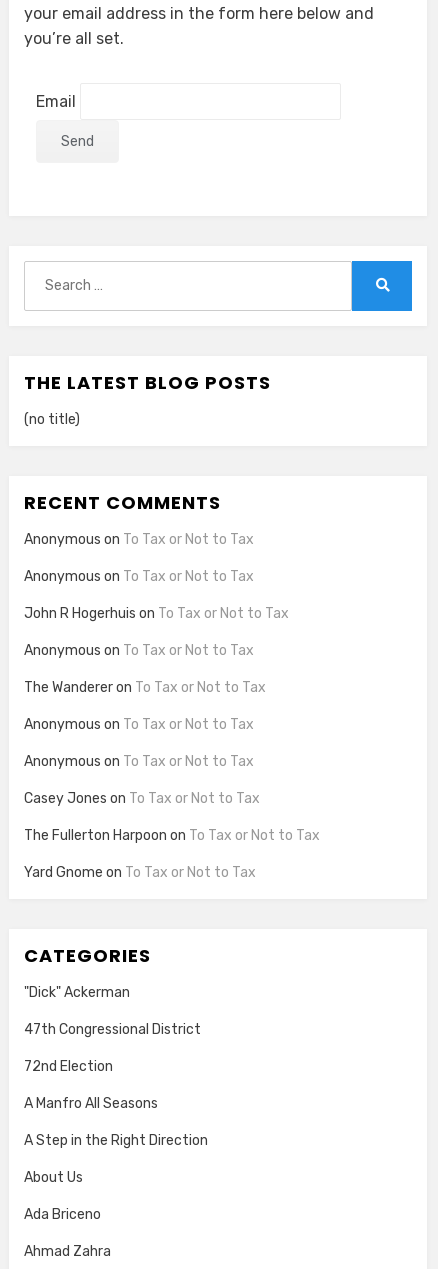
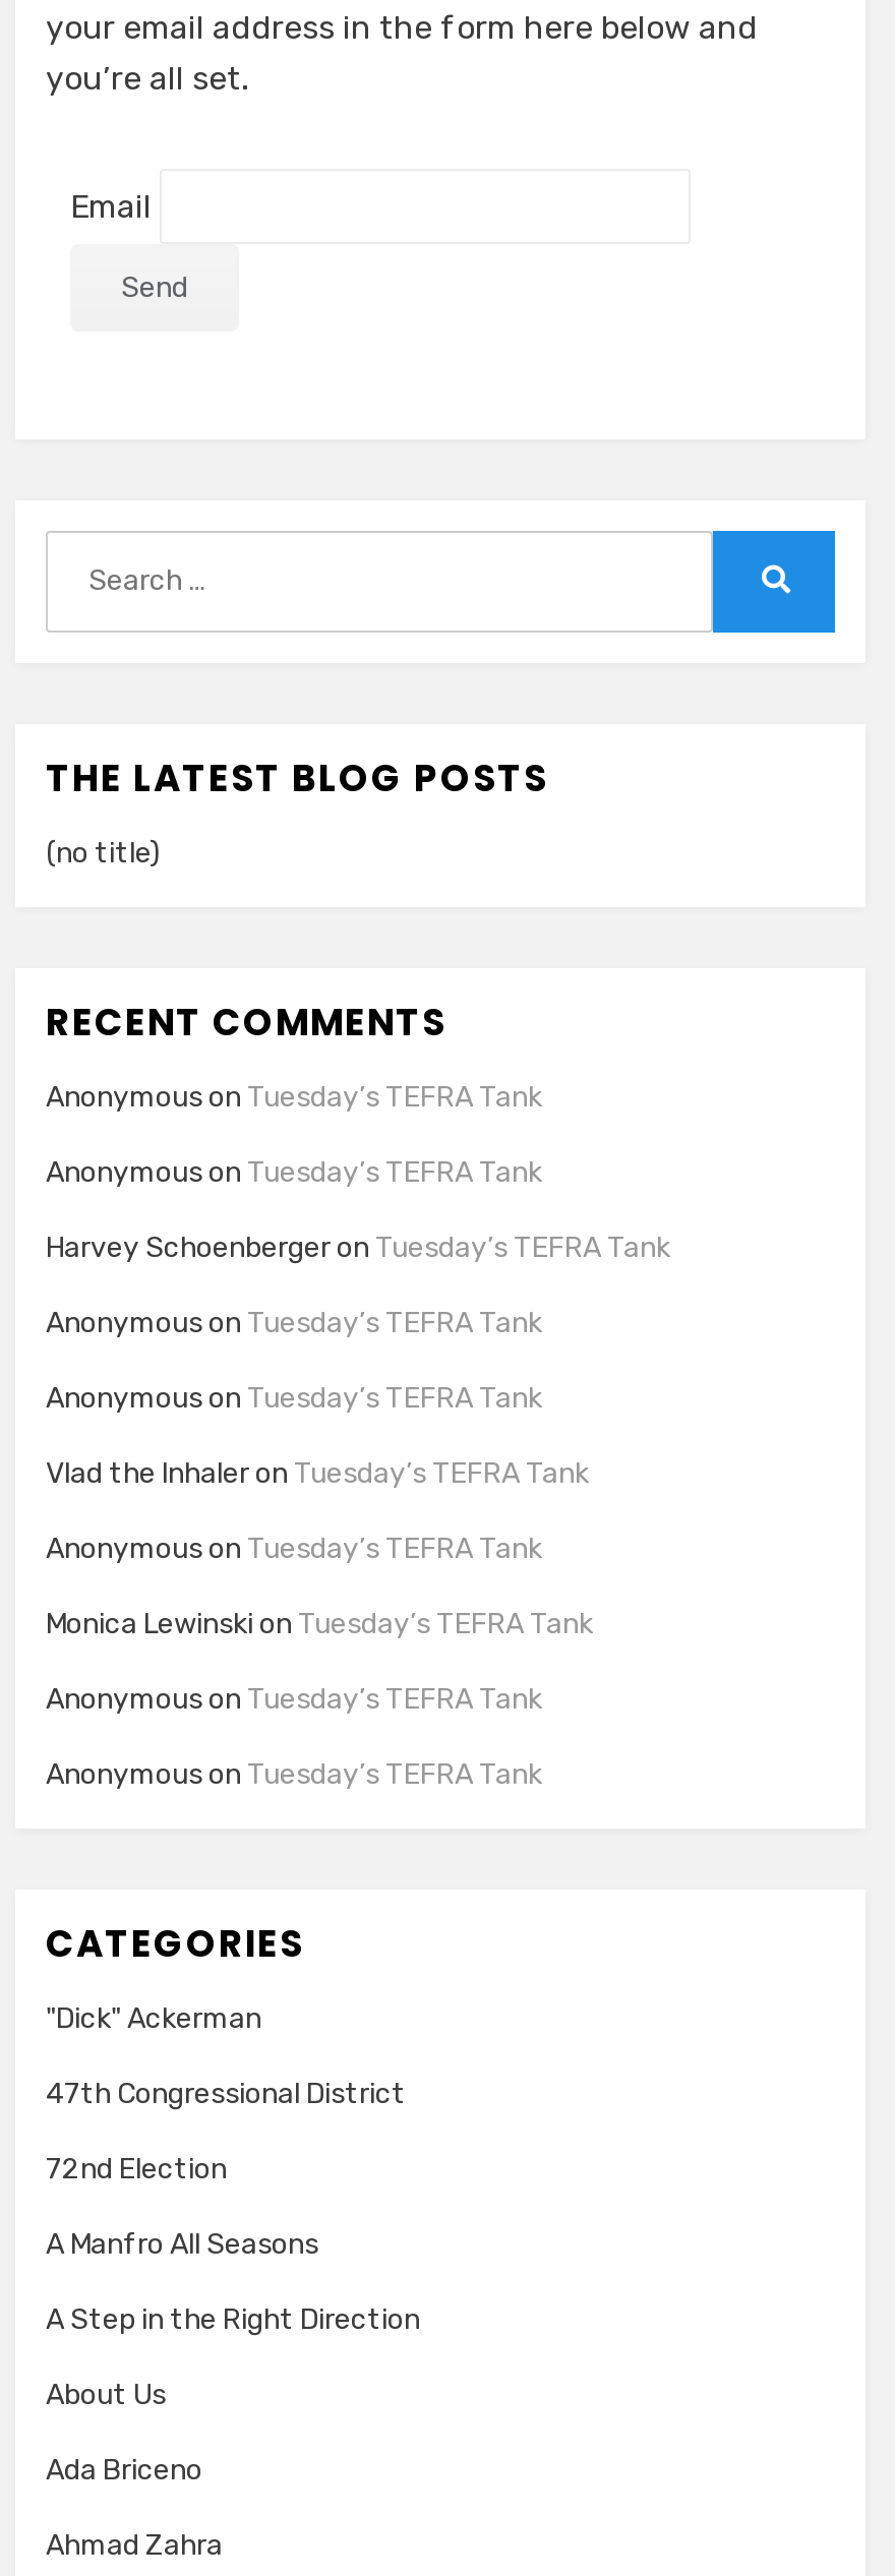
[24,531,254,548] Anonymous on To Tax or Not to Tax -> [46,1079,542,1114] Anonymous on Tuesday’s TEFRA Tank
[24,568,254,585] Anonymous on To Tax or Not to Tax -> [46,1154,542,1189] Anonymous on Tuesday’s TEFRA Tank
[24,605,289,622] John R Hogerhuis on To Tax or Not to Tax -> [46,1230,670,1264] Harvey Schoenberger on Tuesday’s TEFRA Tank
[24,642,254,659] Anonymous on To Tax or Not to Tax -> [46,1305,542,1340] Anonymous on Tuesday’s TEFRA Tank
[24,679,266,696] The Wanderer on To Tax or Not to Tax -> [46,1380,542,1415] Anonymous on Tuesday’s TEFRA Tank
[24,716,254,733] Anonymous on To Tax or Not to Tax -> [46,1455,589,1490] Vlad the Inhaler on Tuesday’s TEFRA Tank
[24,753,254,770] Anonymous on To Tax or Not to Tax -> [46,1531,542,1565] Anonymous on Tuesday’s TEFRA Tank
[24,790,260,807] Casey Jones on To Tax or Not to Tax -> [46,1606,593,1641] Monica Lewinski on Tuesday’s TEFRA Tank
[24,827,320,844] The Fullerton Harpoon on To Tax or Not to Tax -> [46,1681,542,1716] Anonymous on Tuesday’s TEFRA Tank
[24,864,256,881] Yard Gnome on To Tax or Not to Tax -> [46,1757,542,1791] Anonymous on Tuesday’s TEFRA Tank

